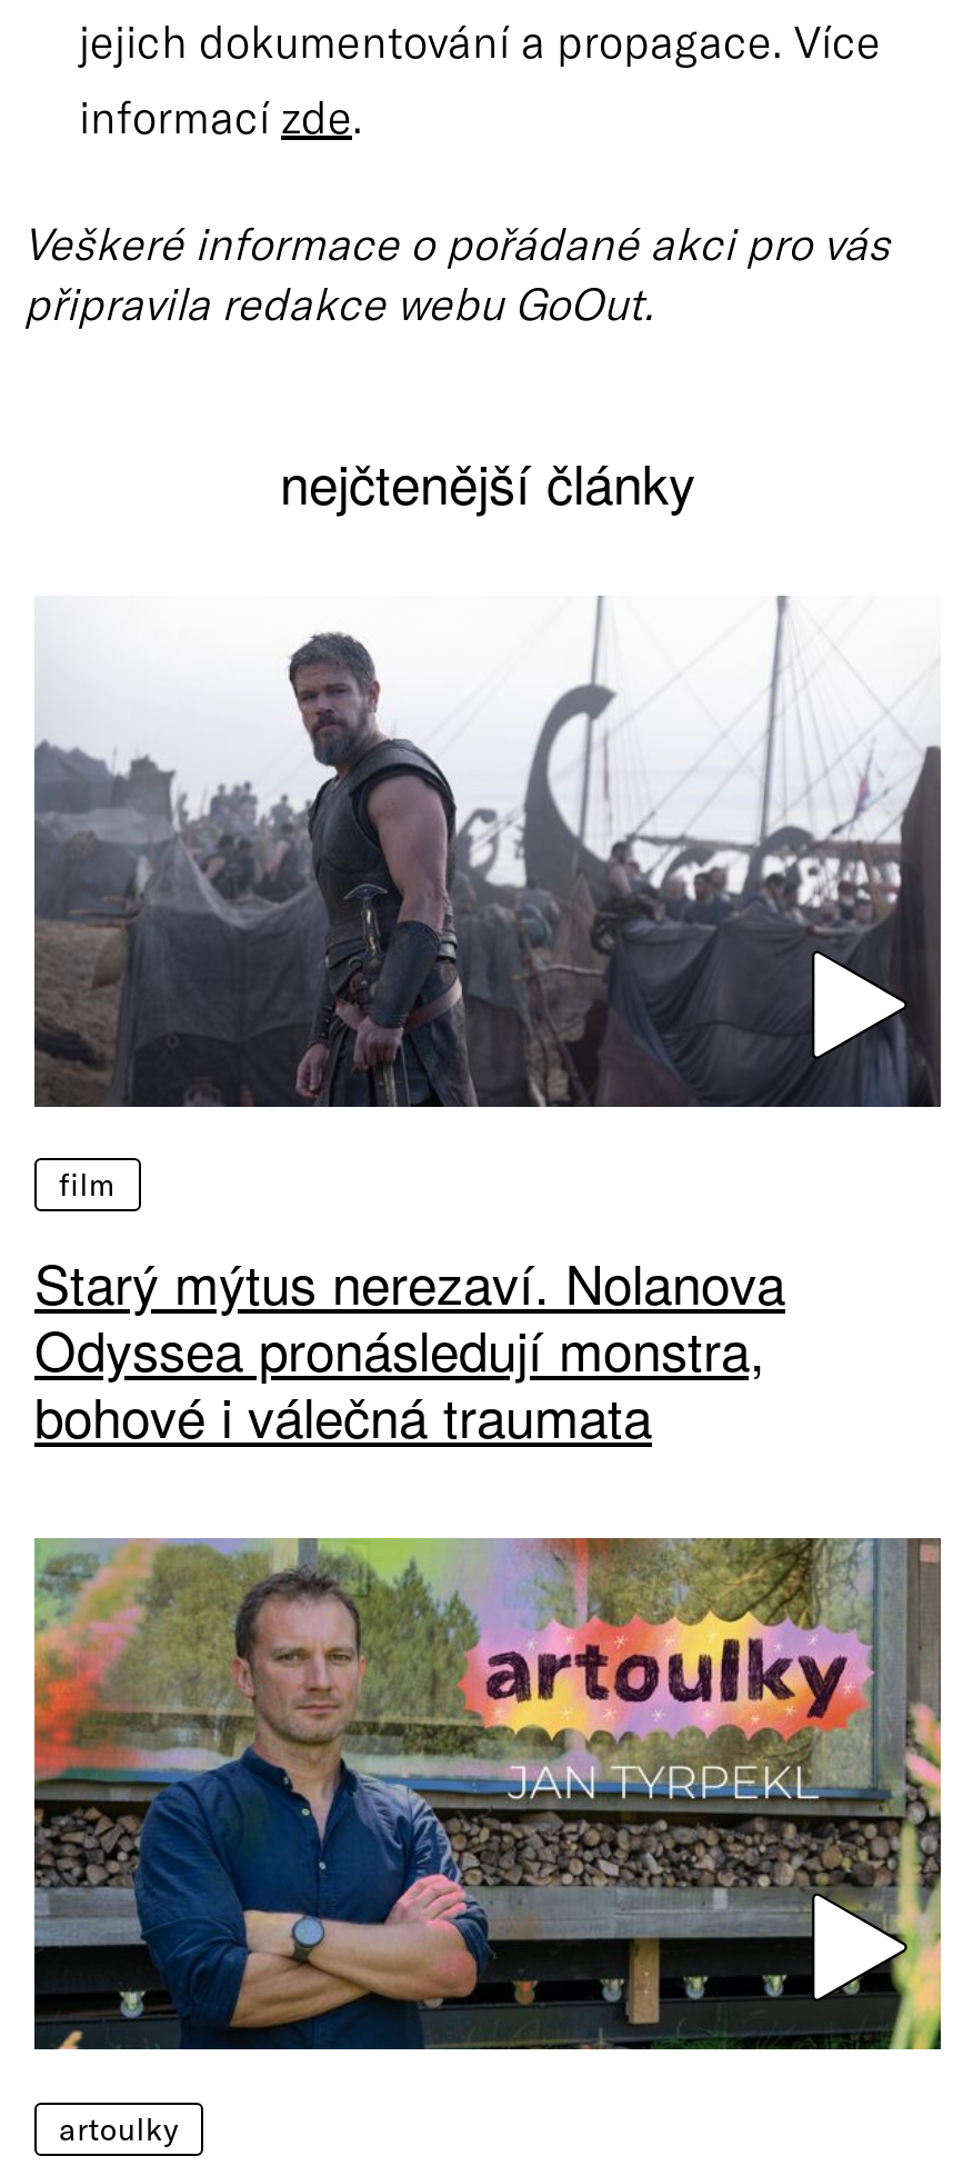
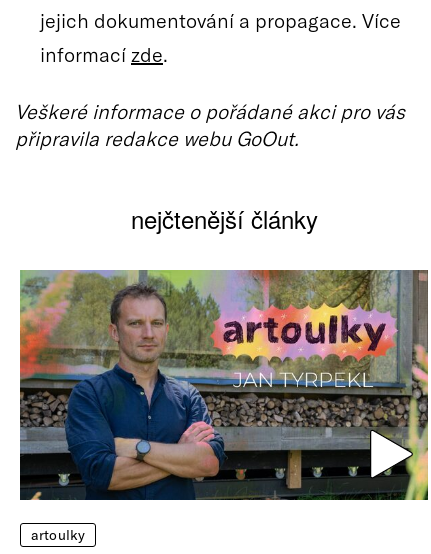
[32,596,943,1455] [image] | film | Starý mýtus nerezaví. Nolanova | Odyssea pronásledují monstra, | bohové i válečná traumata -> none

